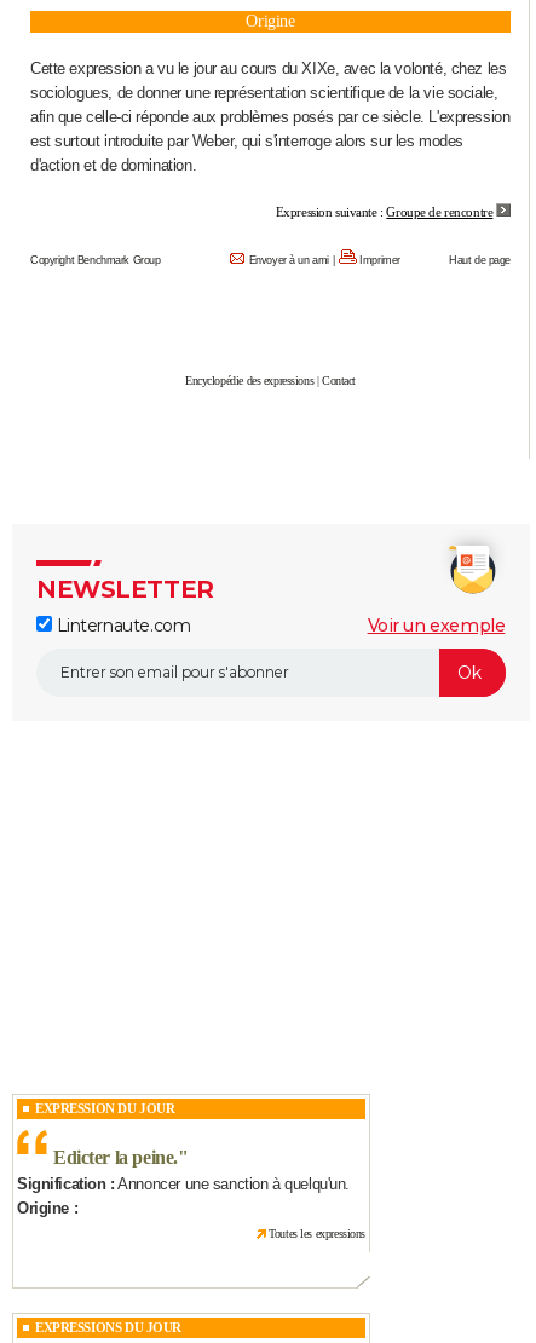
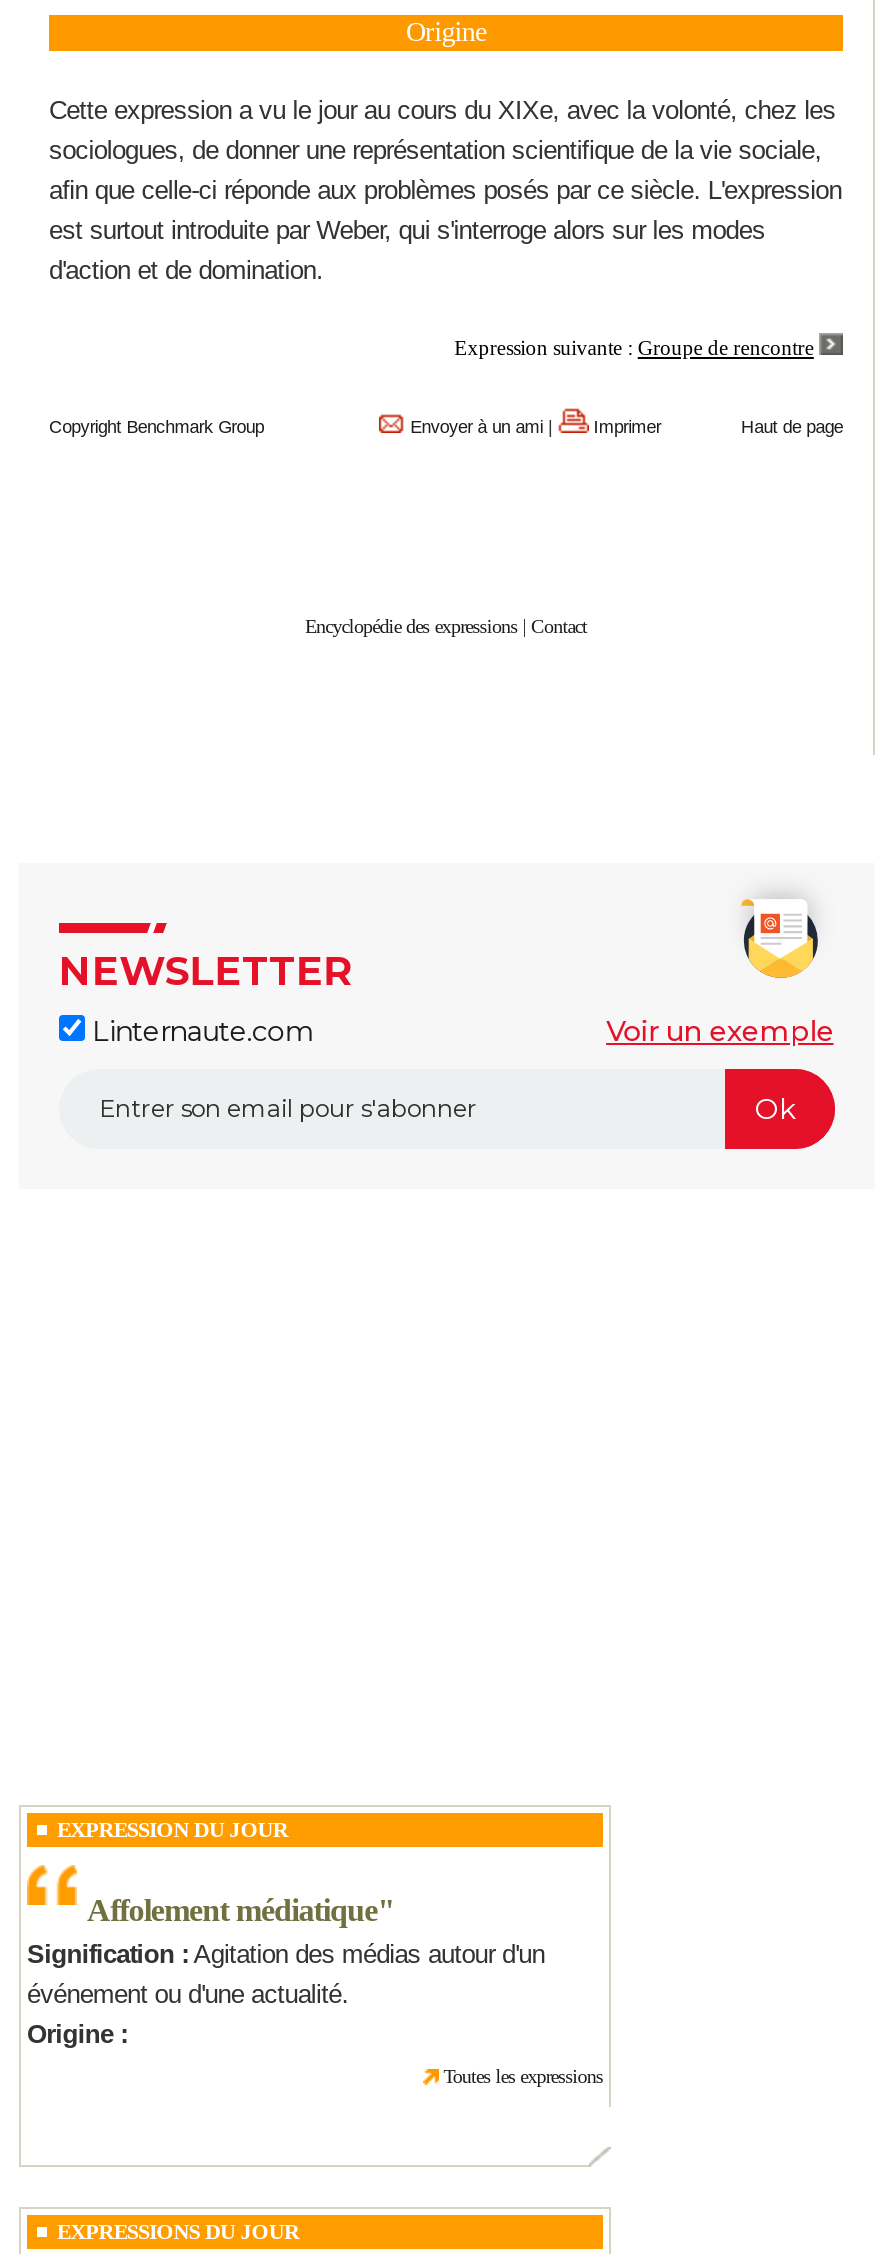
[17,1147,350,1193] Edicter la peine. " | Signification : Annoncer une sanction à quelqu'un. -> [27,1893,545,2009] Affolement médiatique" | Signification : Agitation des médias autour d'un | événement ou d'une actualité.

